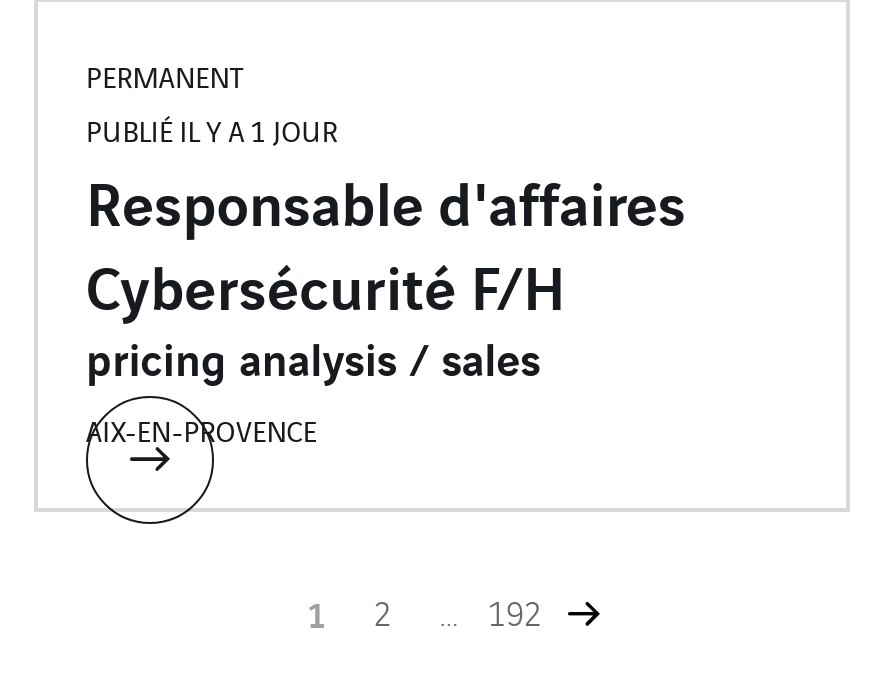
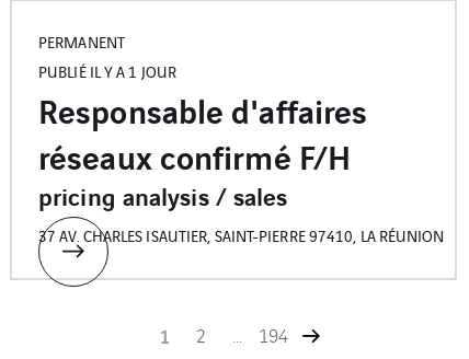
[86,240,565,328] Cybersécurité F/H -> [38,131,351,179] réseaux confirmé F/H
[86,410,317,450] AIX-EN-PROVENCE -> [38,224,444,246] 37 AV. CHARLES ISAUTIER, SAINT-PIERRE 97410, LA RÉUNION
[488,588,542,636] 192 -> [258,322,288,348] 194

